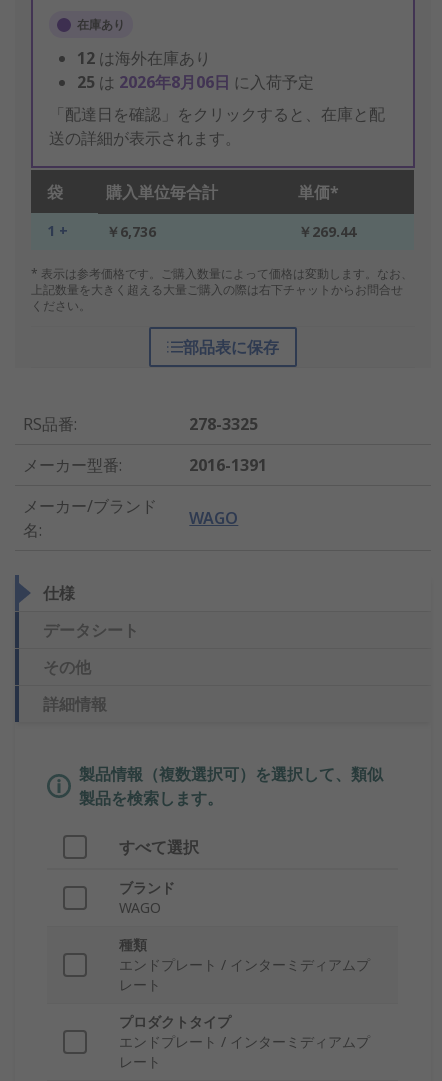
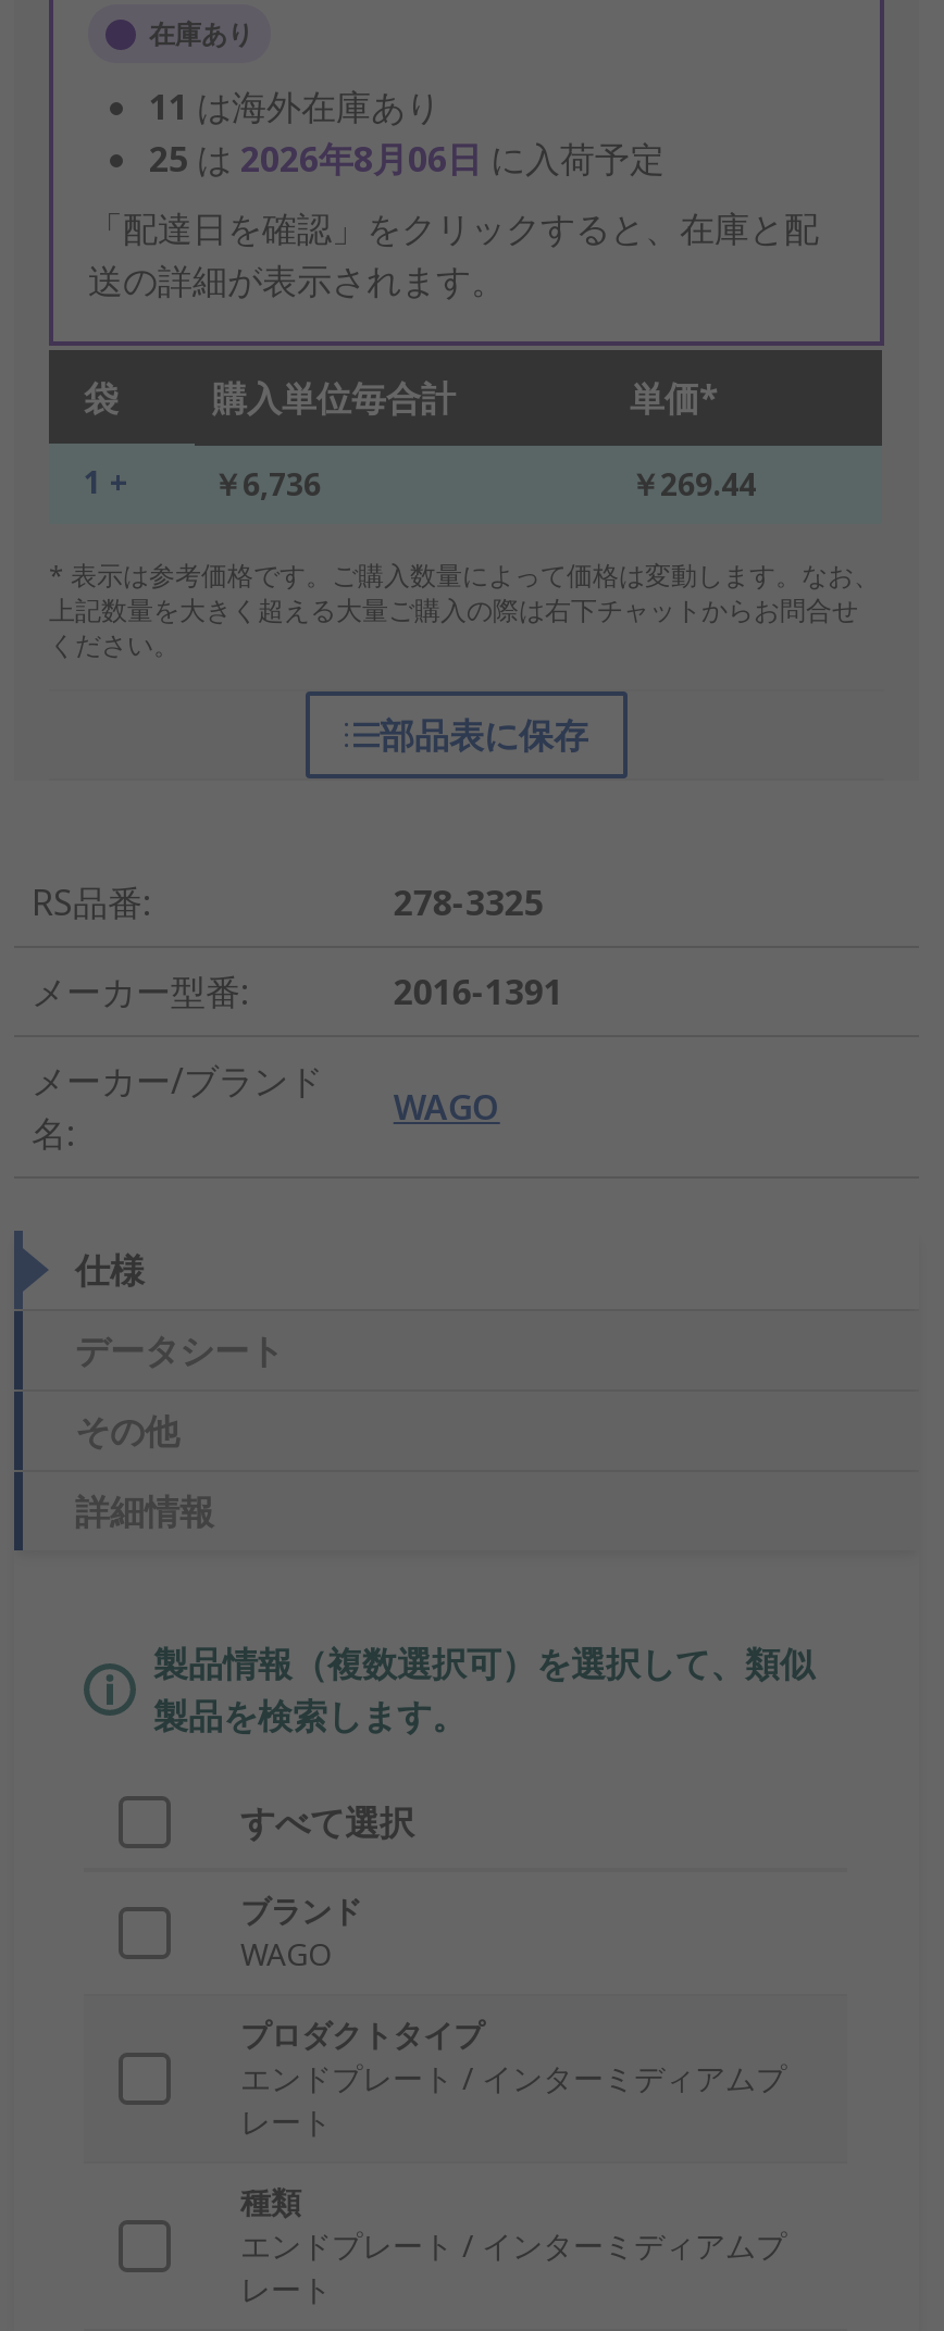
[77,47,211,69] 12は海外在庫あり -> [149,84,440,132] 11は海外在庫あり
moved [119,935,147,954] -> [240,2182,301,2223]: 種類
moved [119,1012,231,1031] -> [240,2015,484,2056]: プロダクトタイプ

